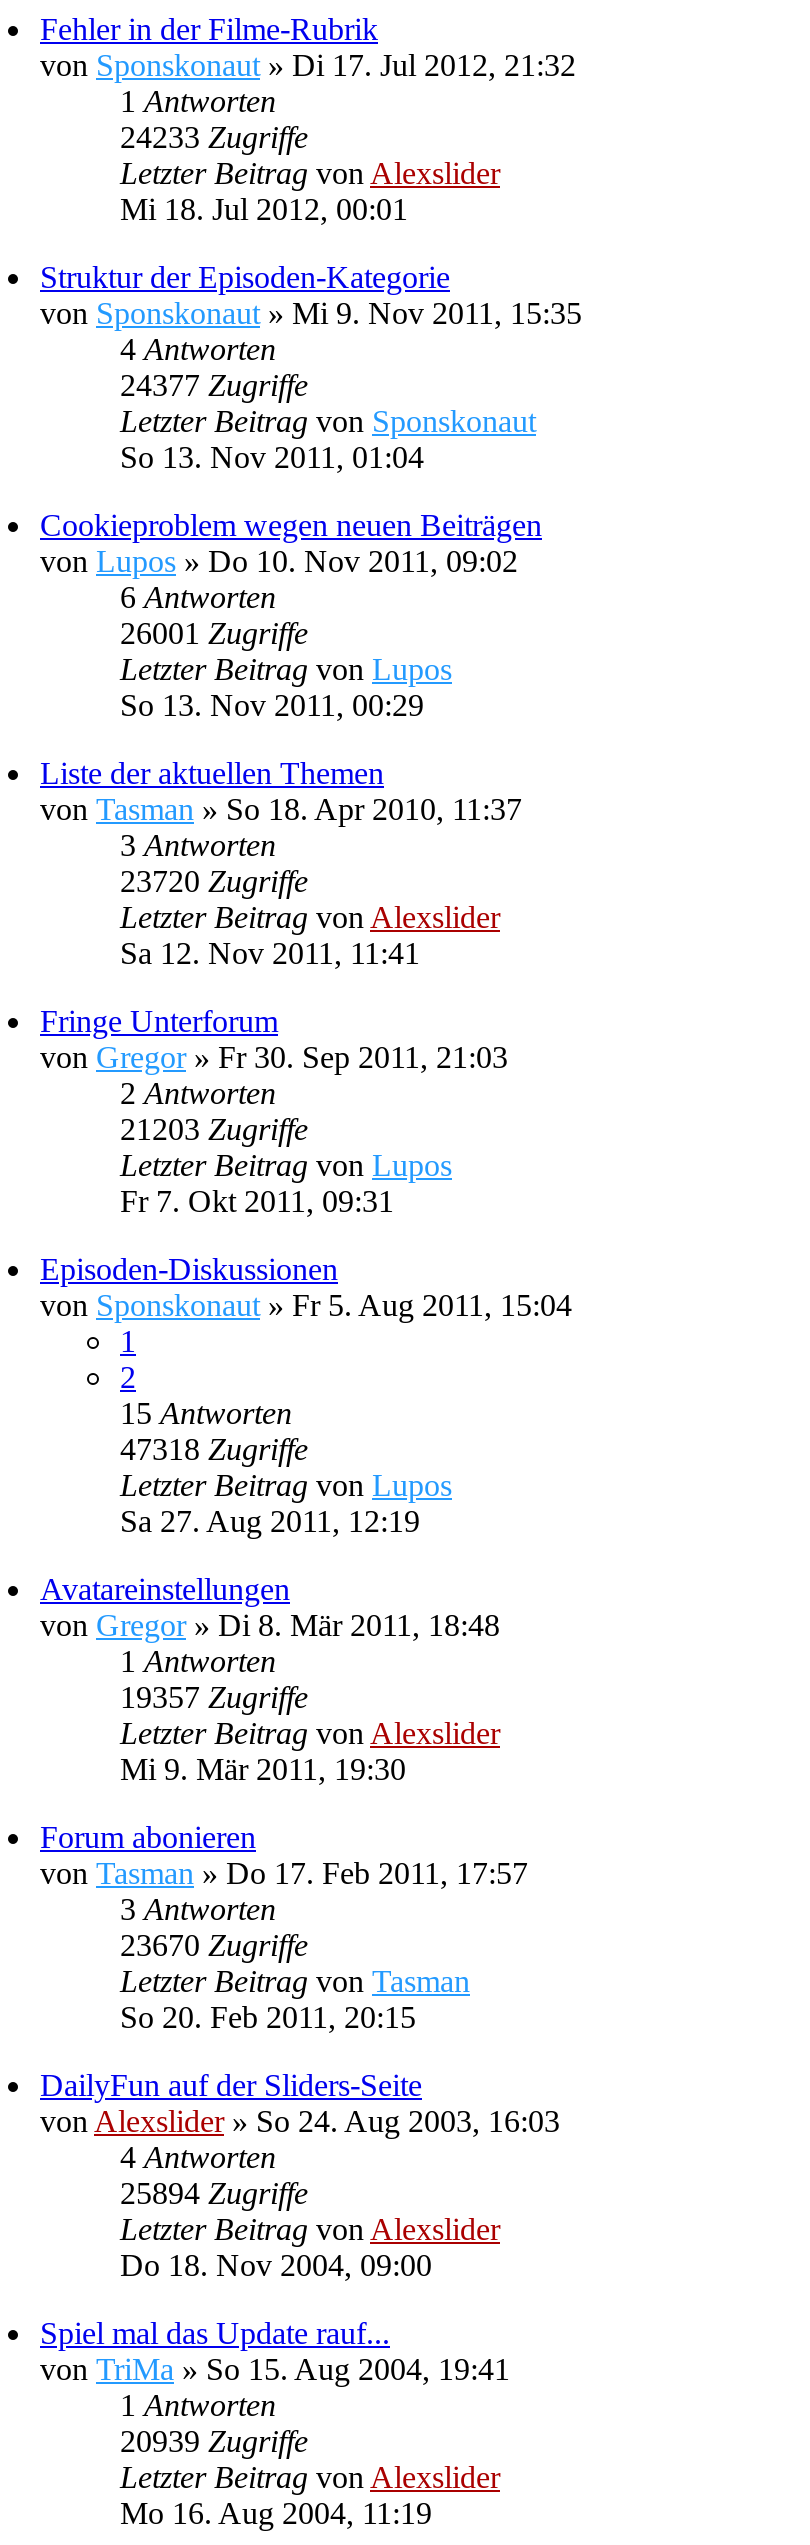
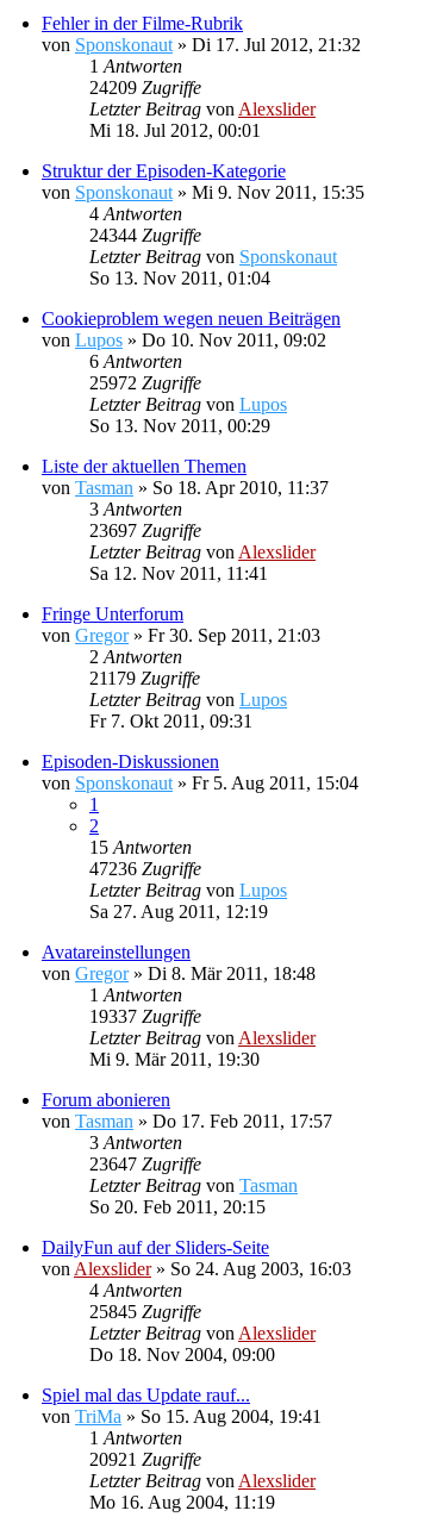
[120,119,308,153] 24233 Zugriffe -> [89,77,201,97] 24209 Zugriffe
[120,367,308,401] 24377 Zugriffe -> [89,225,201,245] 24344 Zugriffe
[120,615,308,649] 26001 Zugriffe -> [89,372,201,393] 25972 Zugriffe
[120,863,308,897] 23720 Zugriffe -> [89,520,201,540] 23697 Zugriffe
[120,1111,308,1145] 21203 Zugriffe -> [89,668,200,688] 21179 Zugriffe
[120,1431,308,1465] 47318 Zugriffe -> [89,858,201,878] 47236 Zugriffe
[120,1679,308,1713] 19357 Zugriffe -> [89,1006,201,1026] 19337 Zugriffe
[120,1927,308,1961] 23670 Zugriffe -> [89,1154,201,1174] 23647 Zugriffe
[120,2175,308,2209] 25894 Zugriffe -> [89,1301,201,1321] 25845 Zugriffe
[120,2423,308,2457] 20939 Zugriffe -> [89,1449,201,1469] 20921 Zugriffe

